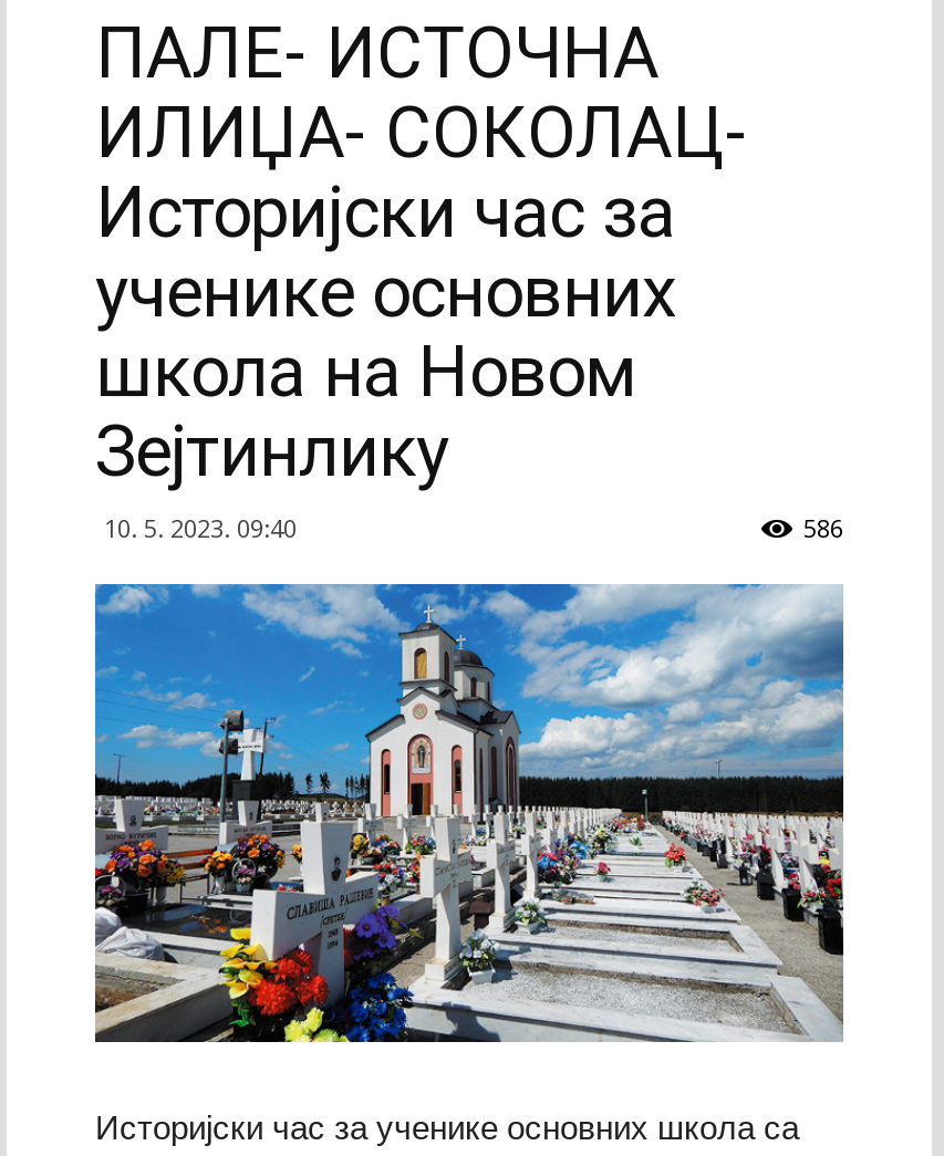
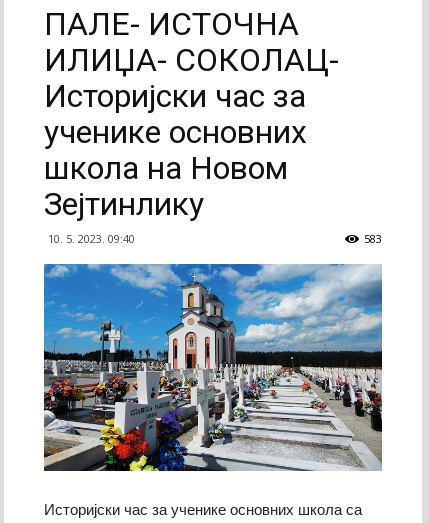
[803,511,843,544] 586 -> [364,231,382,246] 583

